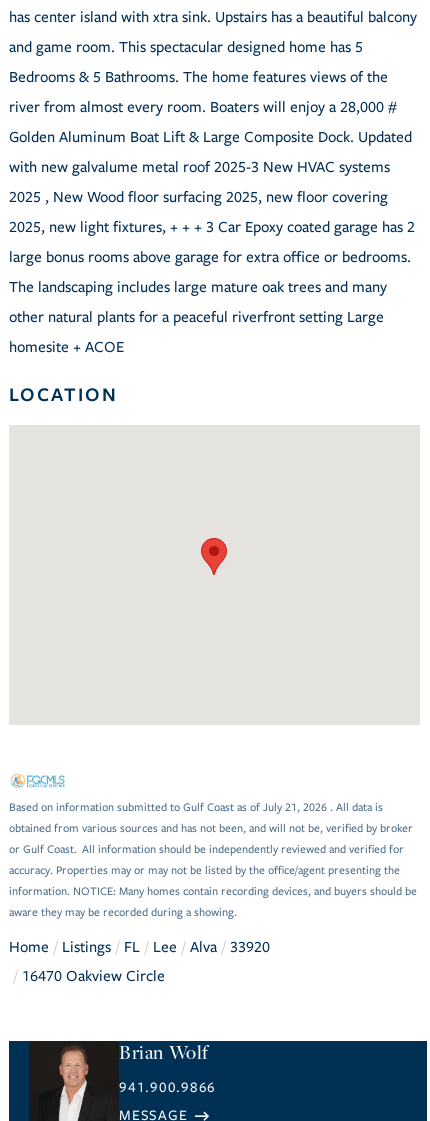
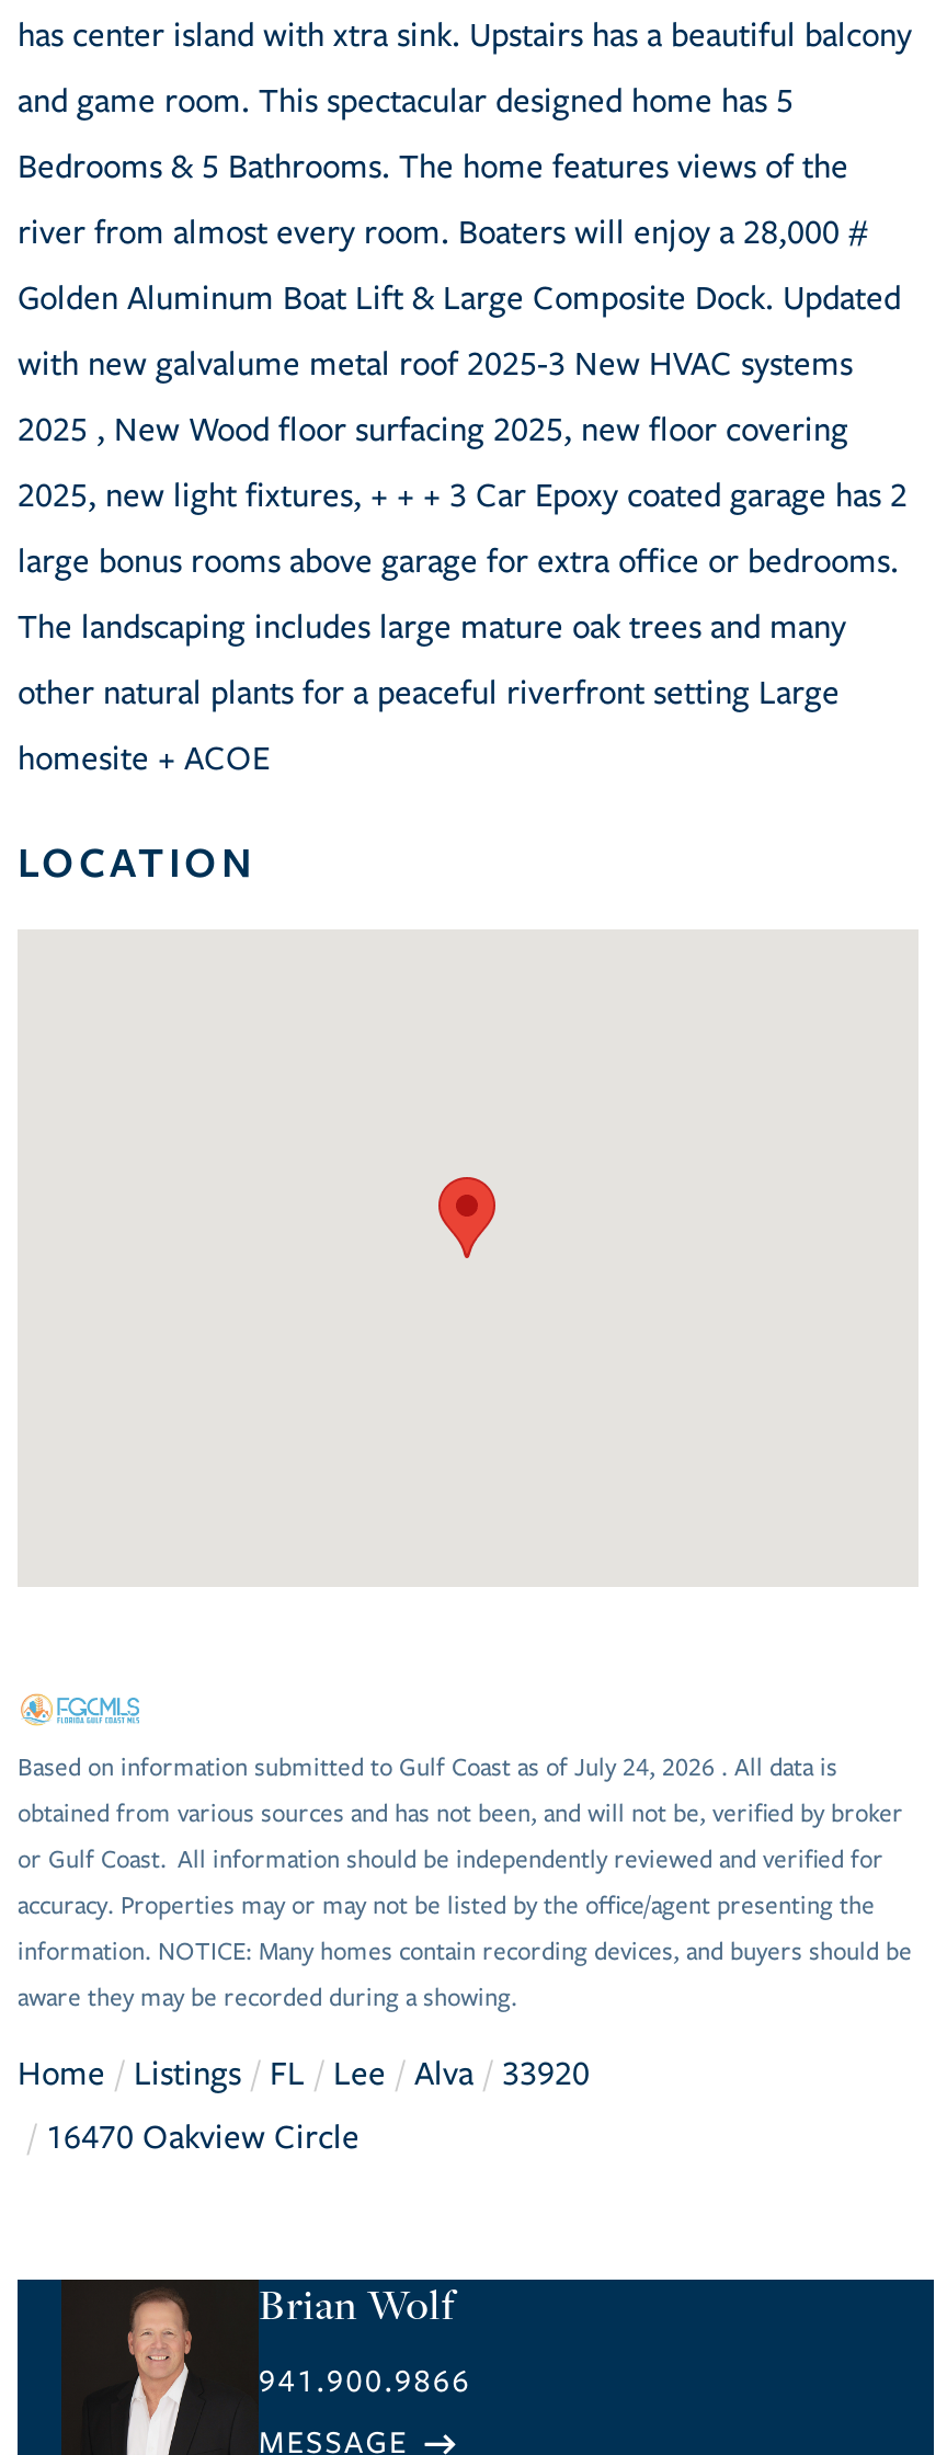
[9,801,383,814] Based on information submitted to Gulf Coast as of July 21, 2026 . All data is -> [18,1754,837,1782] Based on information submitted to Gulf Coast as of July 24, 2026 . All data is

